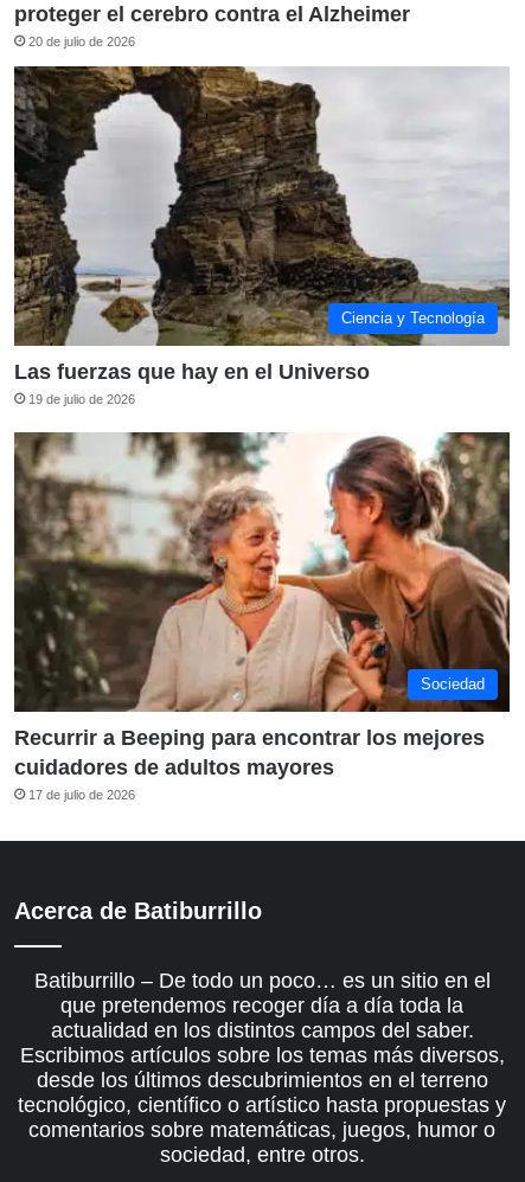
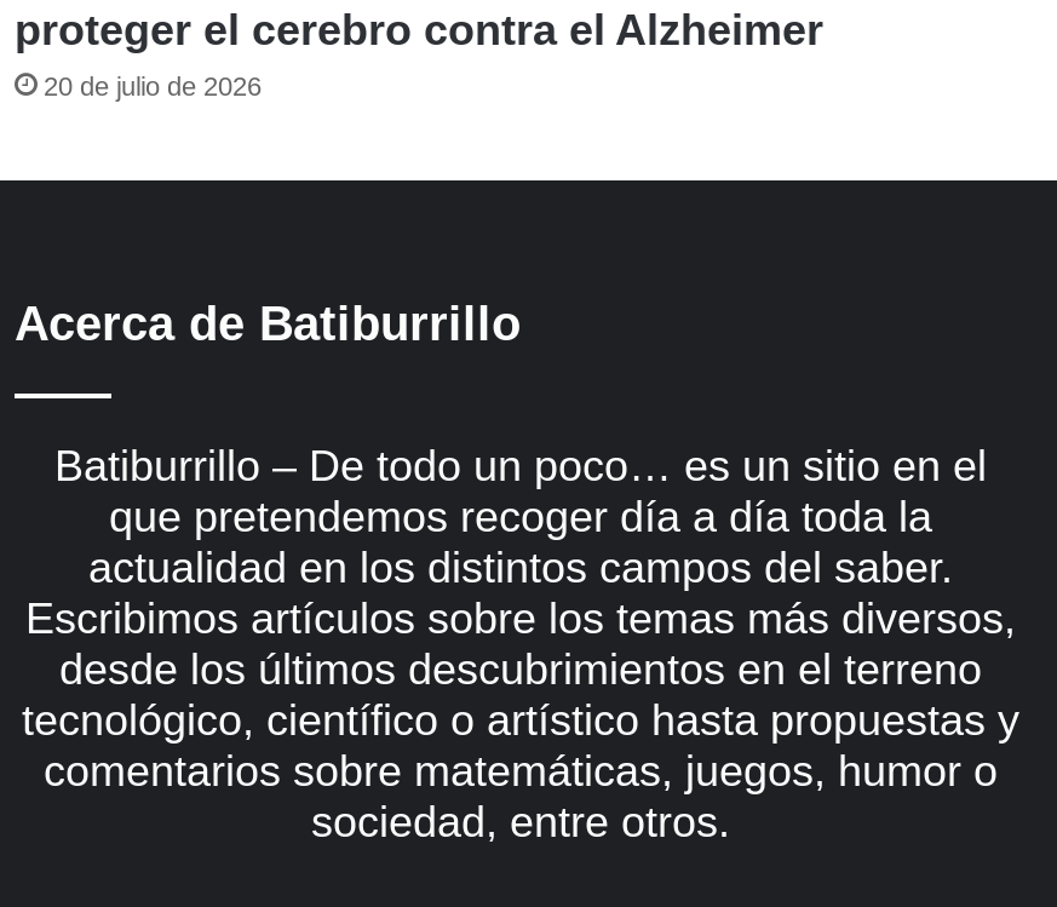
[13,65,511,406] [image] | Ciencia y Tecnología | Las fuerzas que hay en el Universo | 19 de julio de 2026 -> none
[13,431,511,802] [image] | Sociedad | Recurrir a Beeping para encontrar los mejores | cuidadores de adultos mayores | 17 de julio de 2026 -> none

